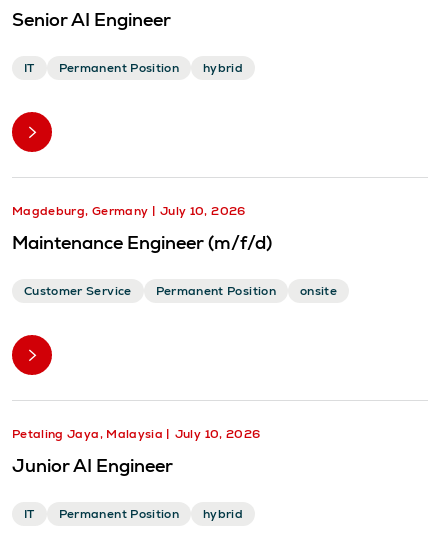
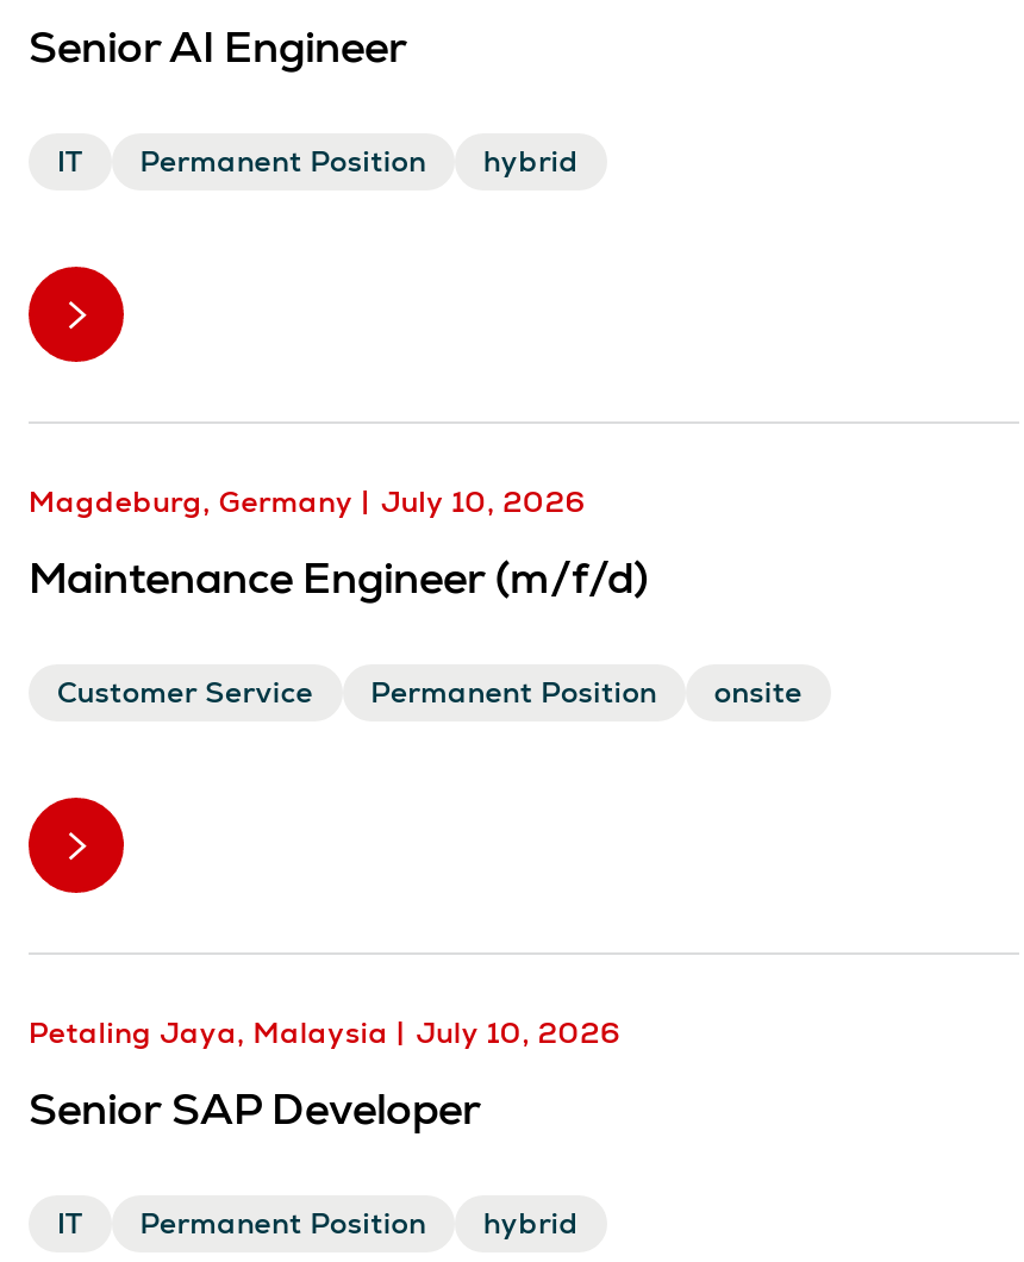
[12,454,173,477] Junior AI Engineer -> [29,1082,481,1137] Senior SAP Developer

